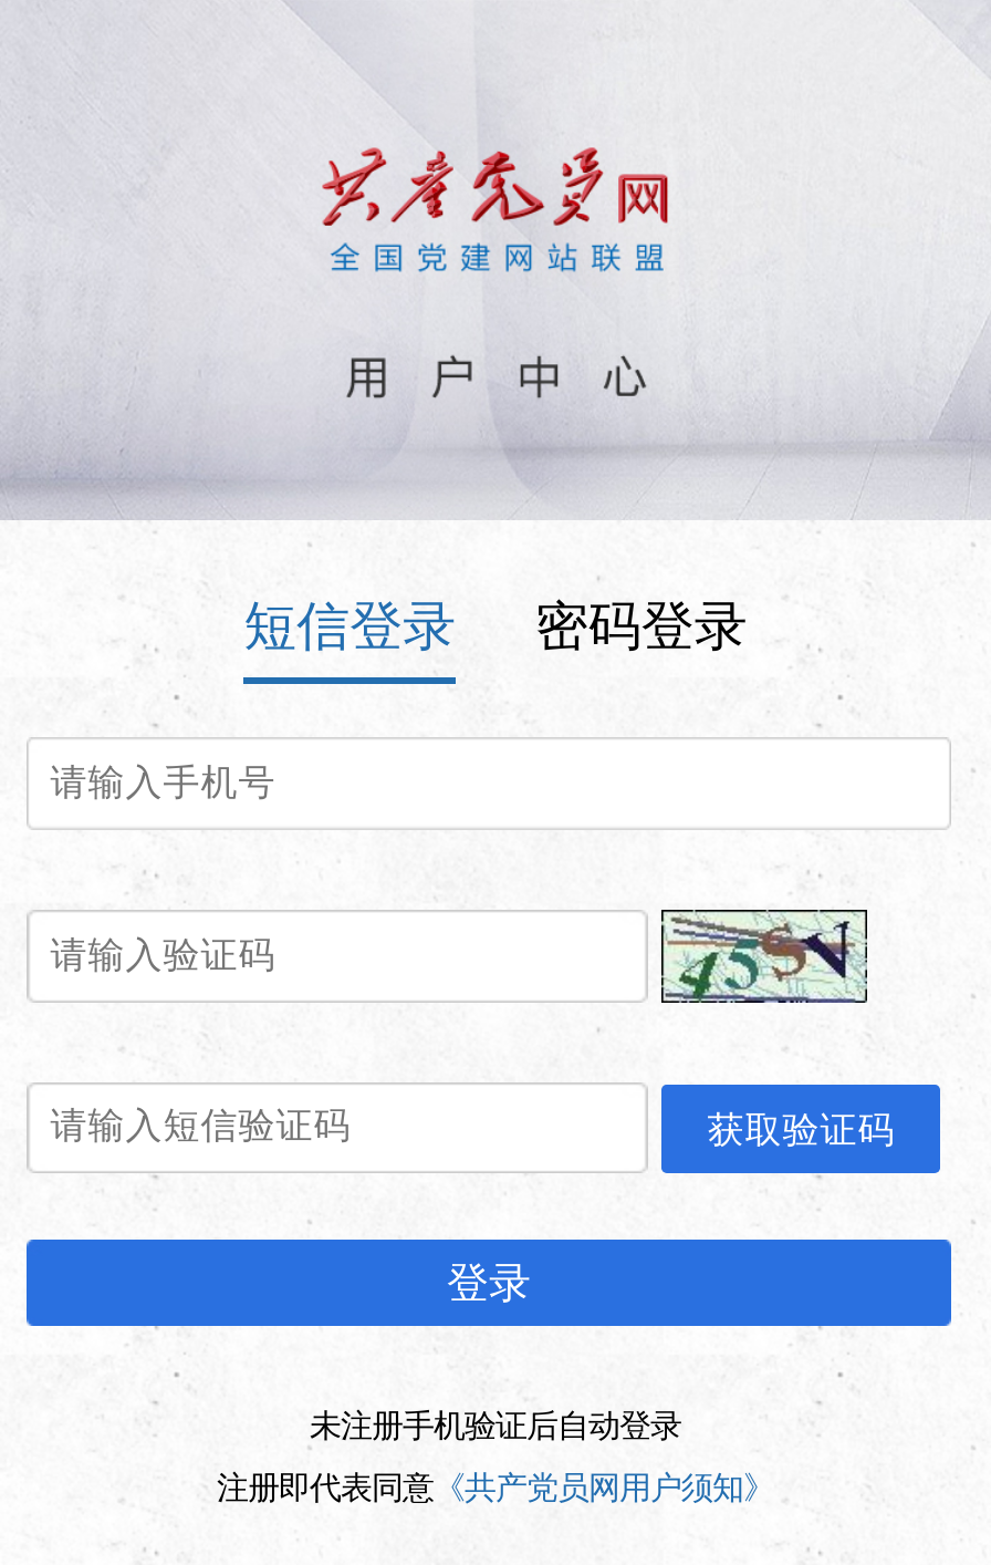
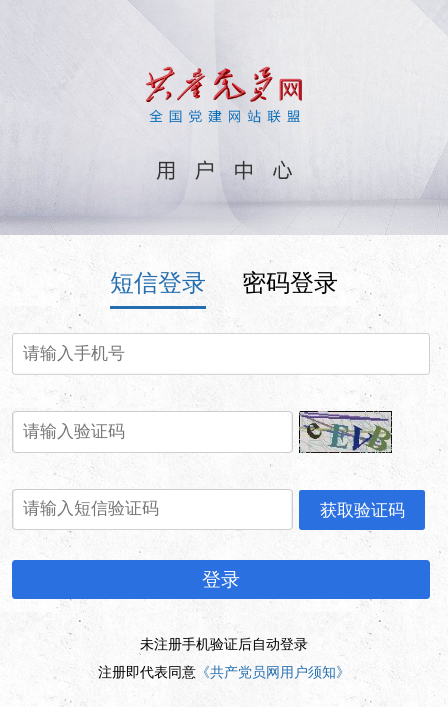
[661,910,865,1005] [image] -> [299,411,392,454] [image]

